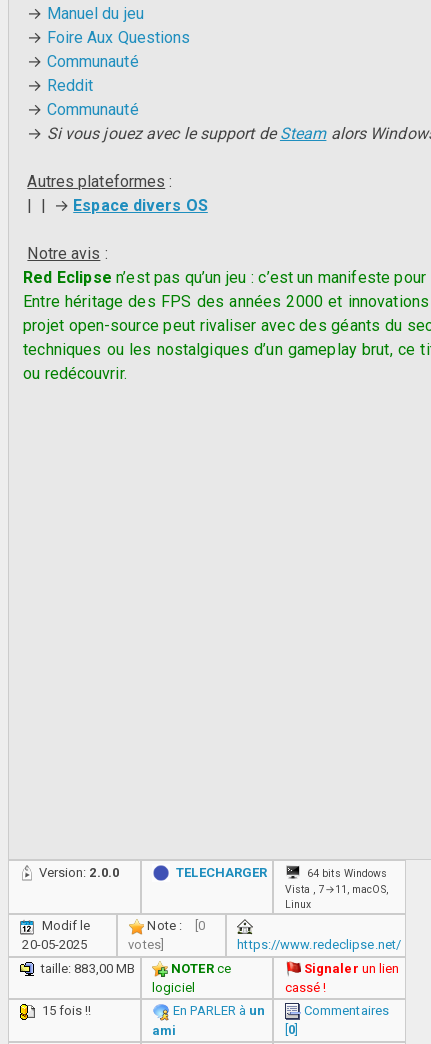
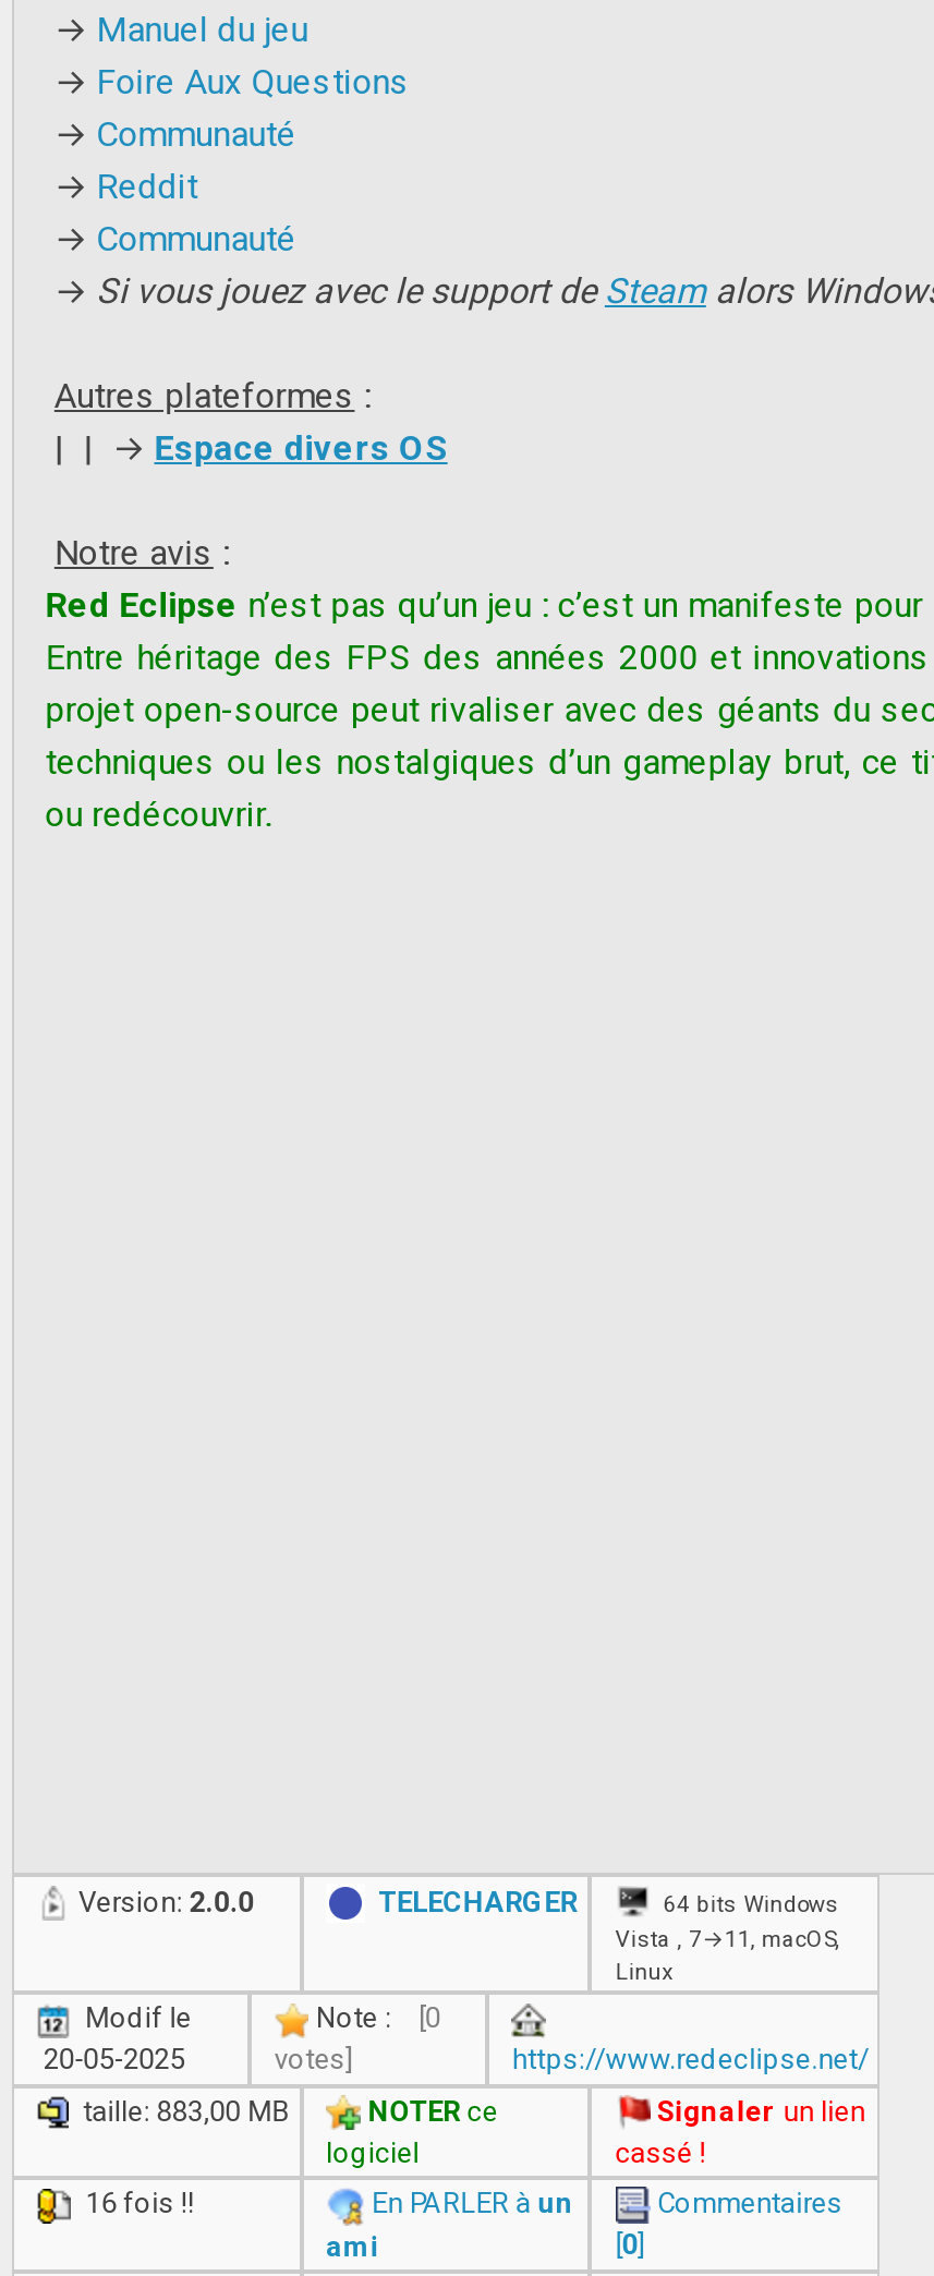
[38,1003,92,1018] 15 fois !! -> [78,2187,194,2220] 16 fois !!

